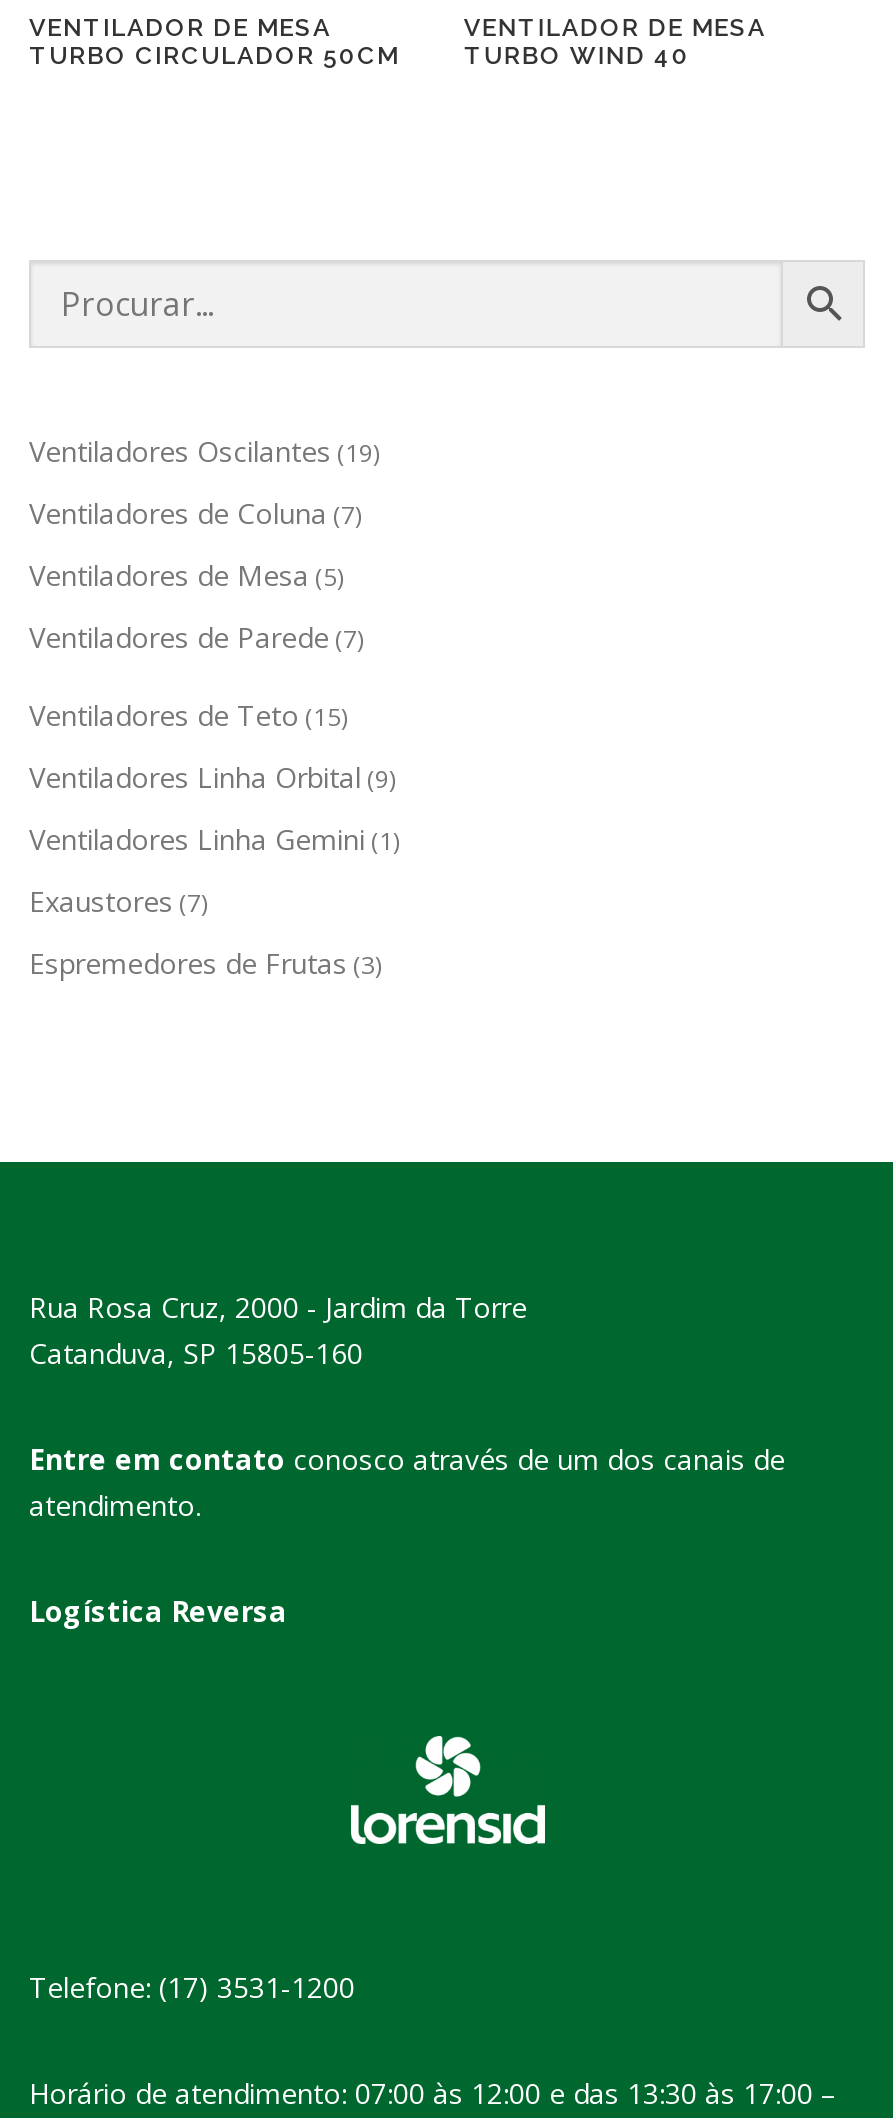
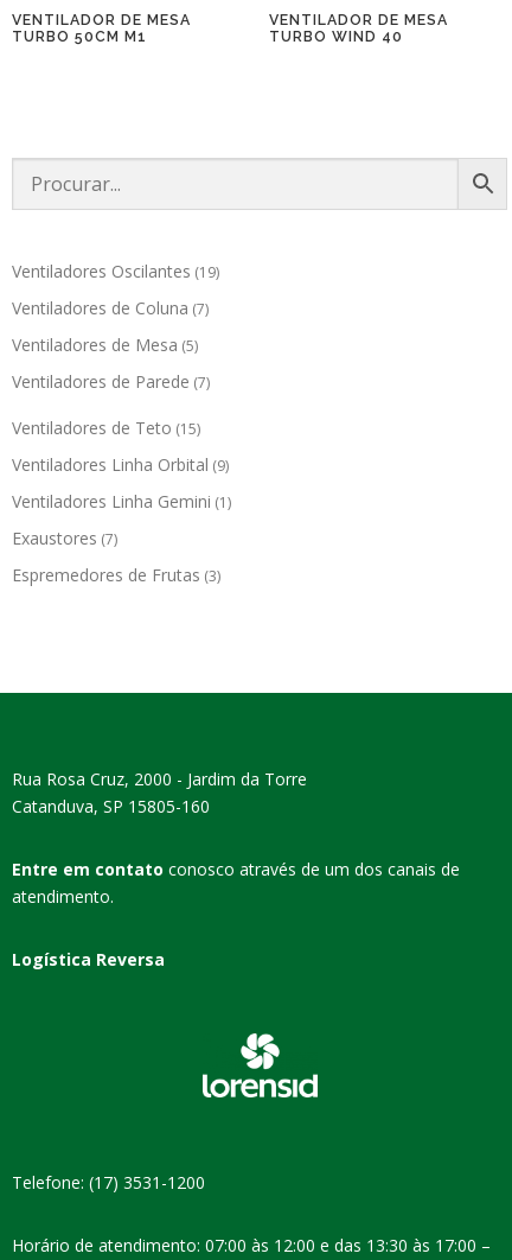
[29,39,399,69] TURBO CIRCULADOR 50CM -> [12,27,147,45] TURBO 50CM M1

